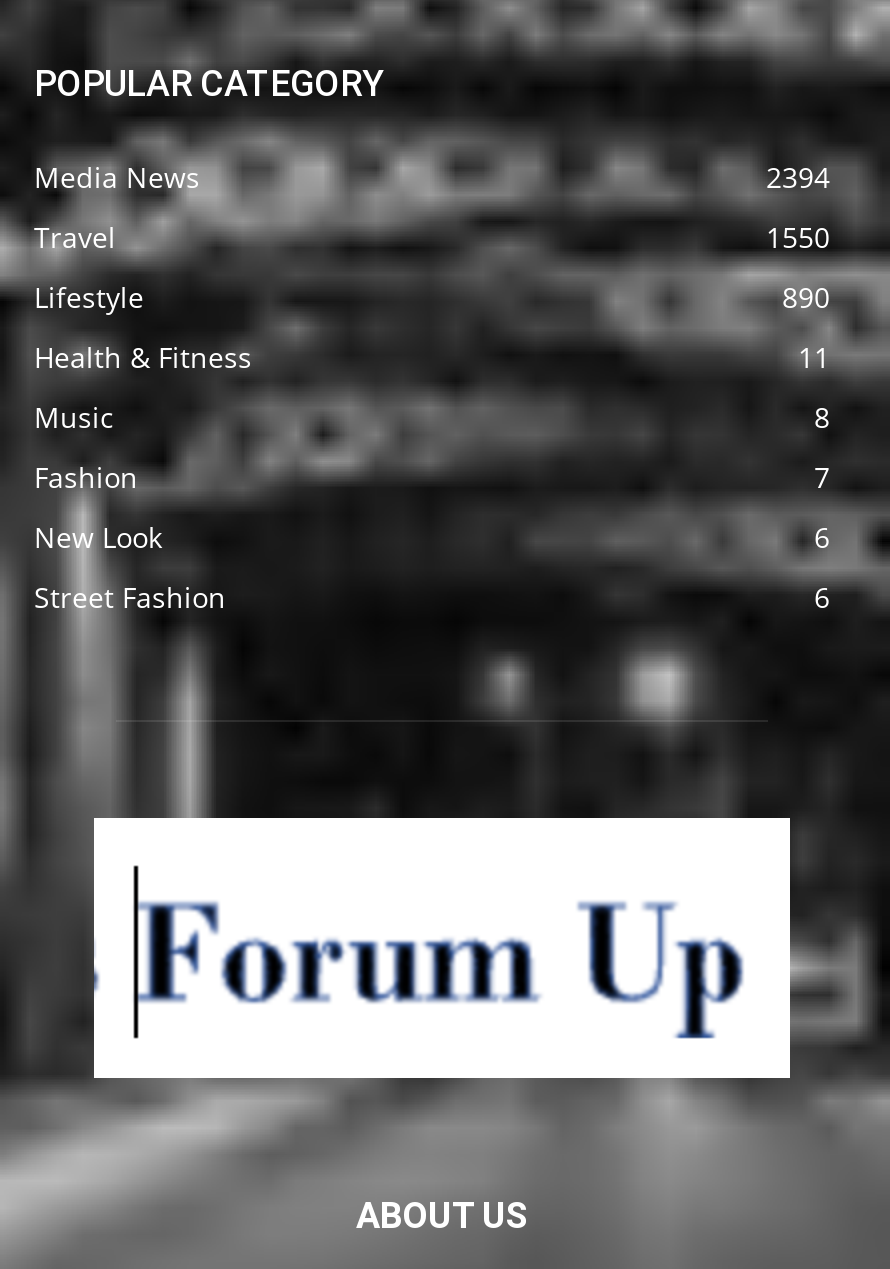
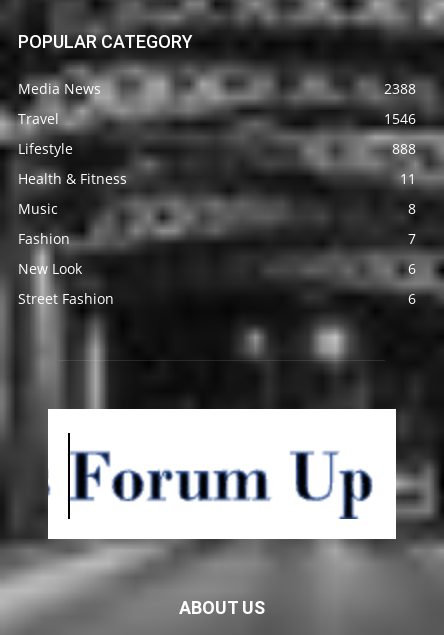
[766,159,830,197] 2394 -> [384,79,416,98] 2388
[766,219,830,257] 1550 -> [384,109,416,128] 1546
[782,279,830,317] 890 -> [392,139,416,158] 888

